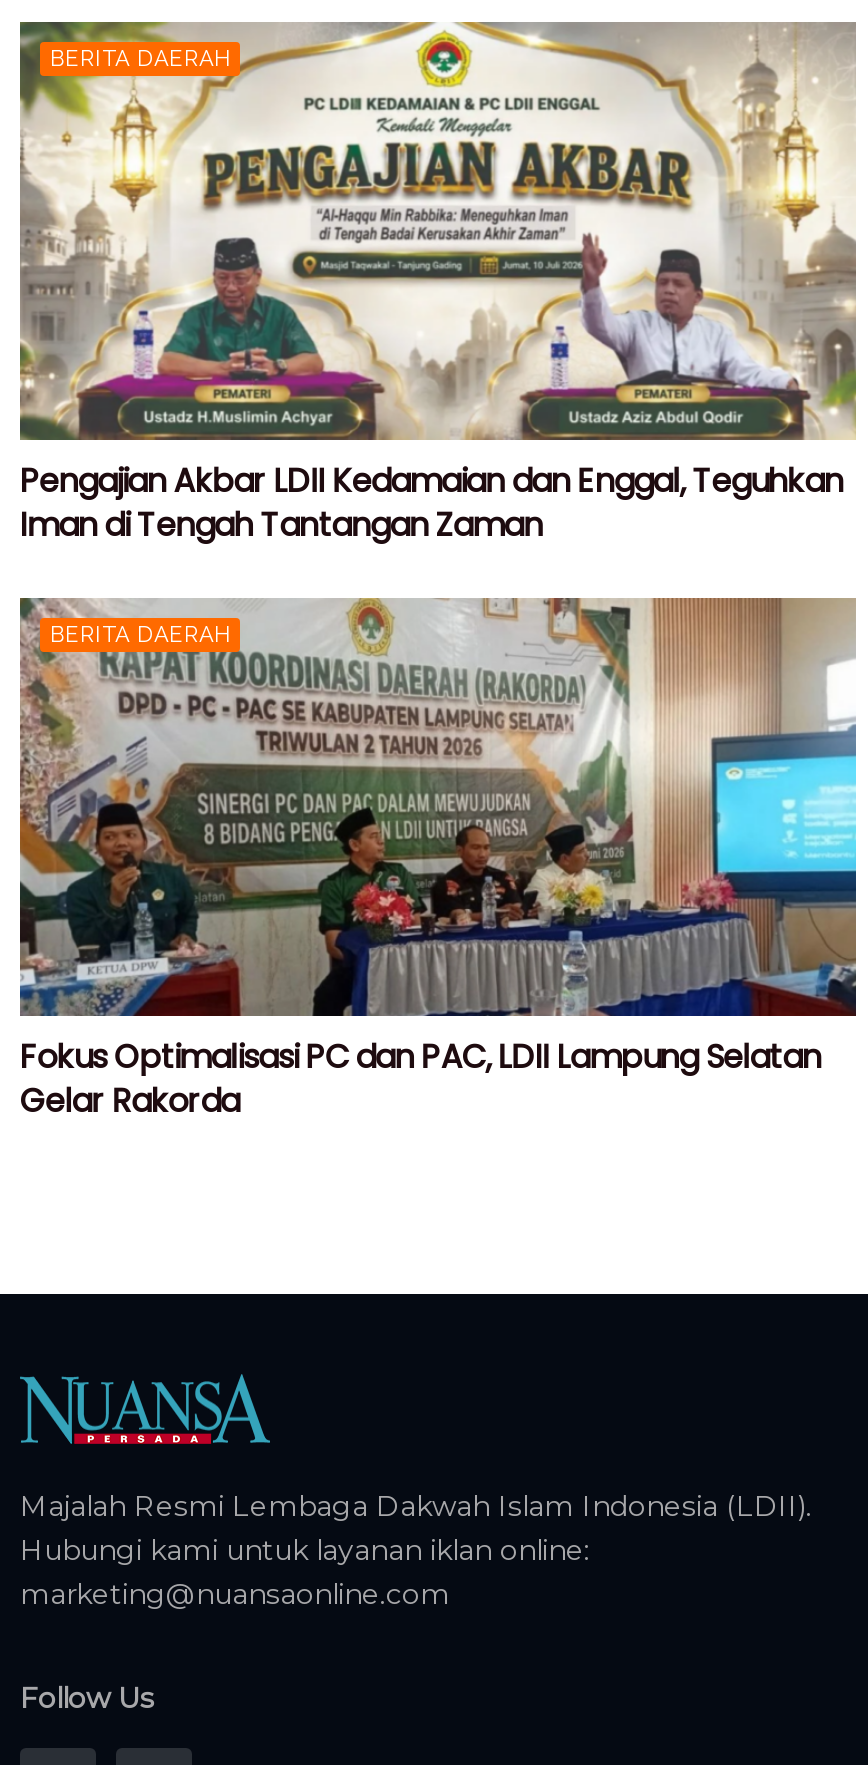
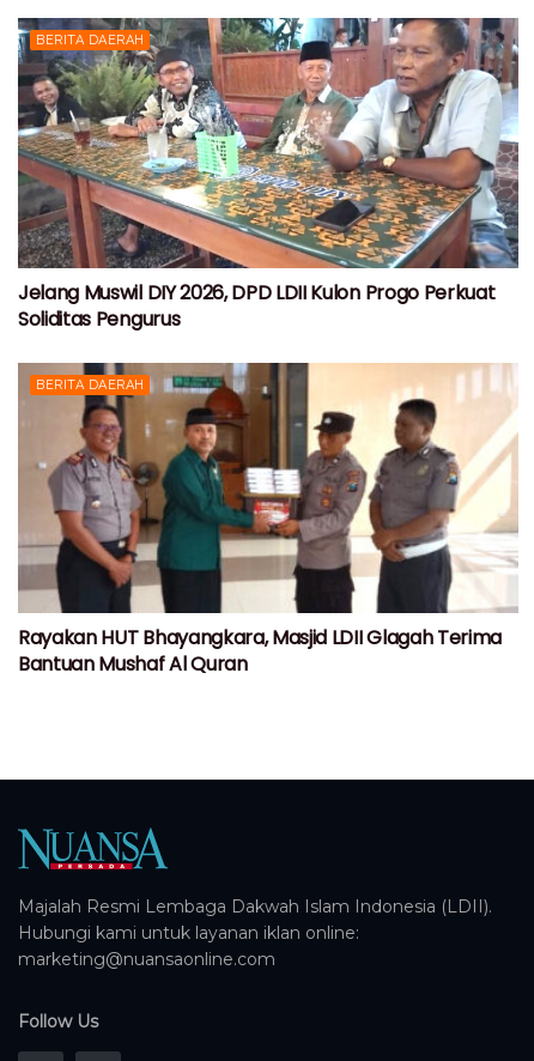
[18,20,858,548] [image] | Pengajian Akbar LDII Kedamaian dan Enggal, Teguhkan | Iman di Tengah Tantangan Zaman -> [17,17,520,333] [image] | Jelang Muswil DIY 2026, DPD LDII Kulon Progo Perkuat | Soliditas Pengurus
[20,596,858,1124] [image] | Fokus Optimalisasi PC dan PAC, LDII Lampung Selatan | Gelar Rakorda -> [18,363,518,678] [image] | Rayakan HUT Bhayangkara, Masjid LDII Glagah Terima | Bantuan Mushaf Al Quran

